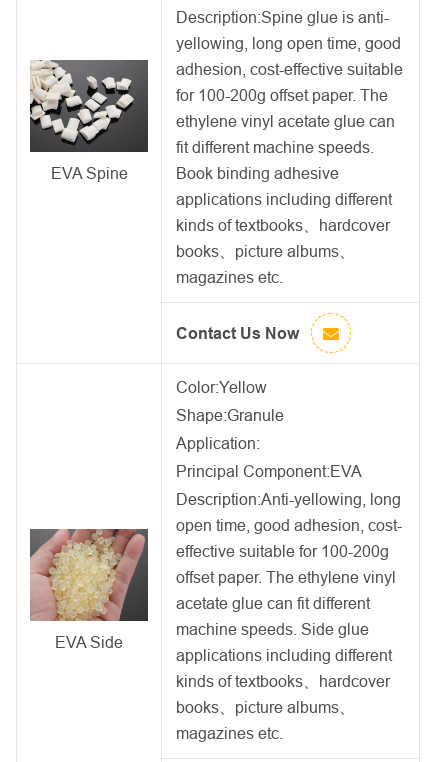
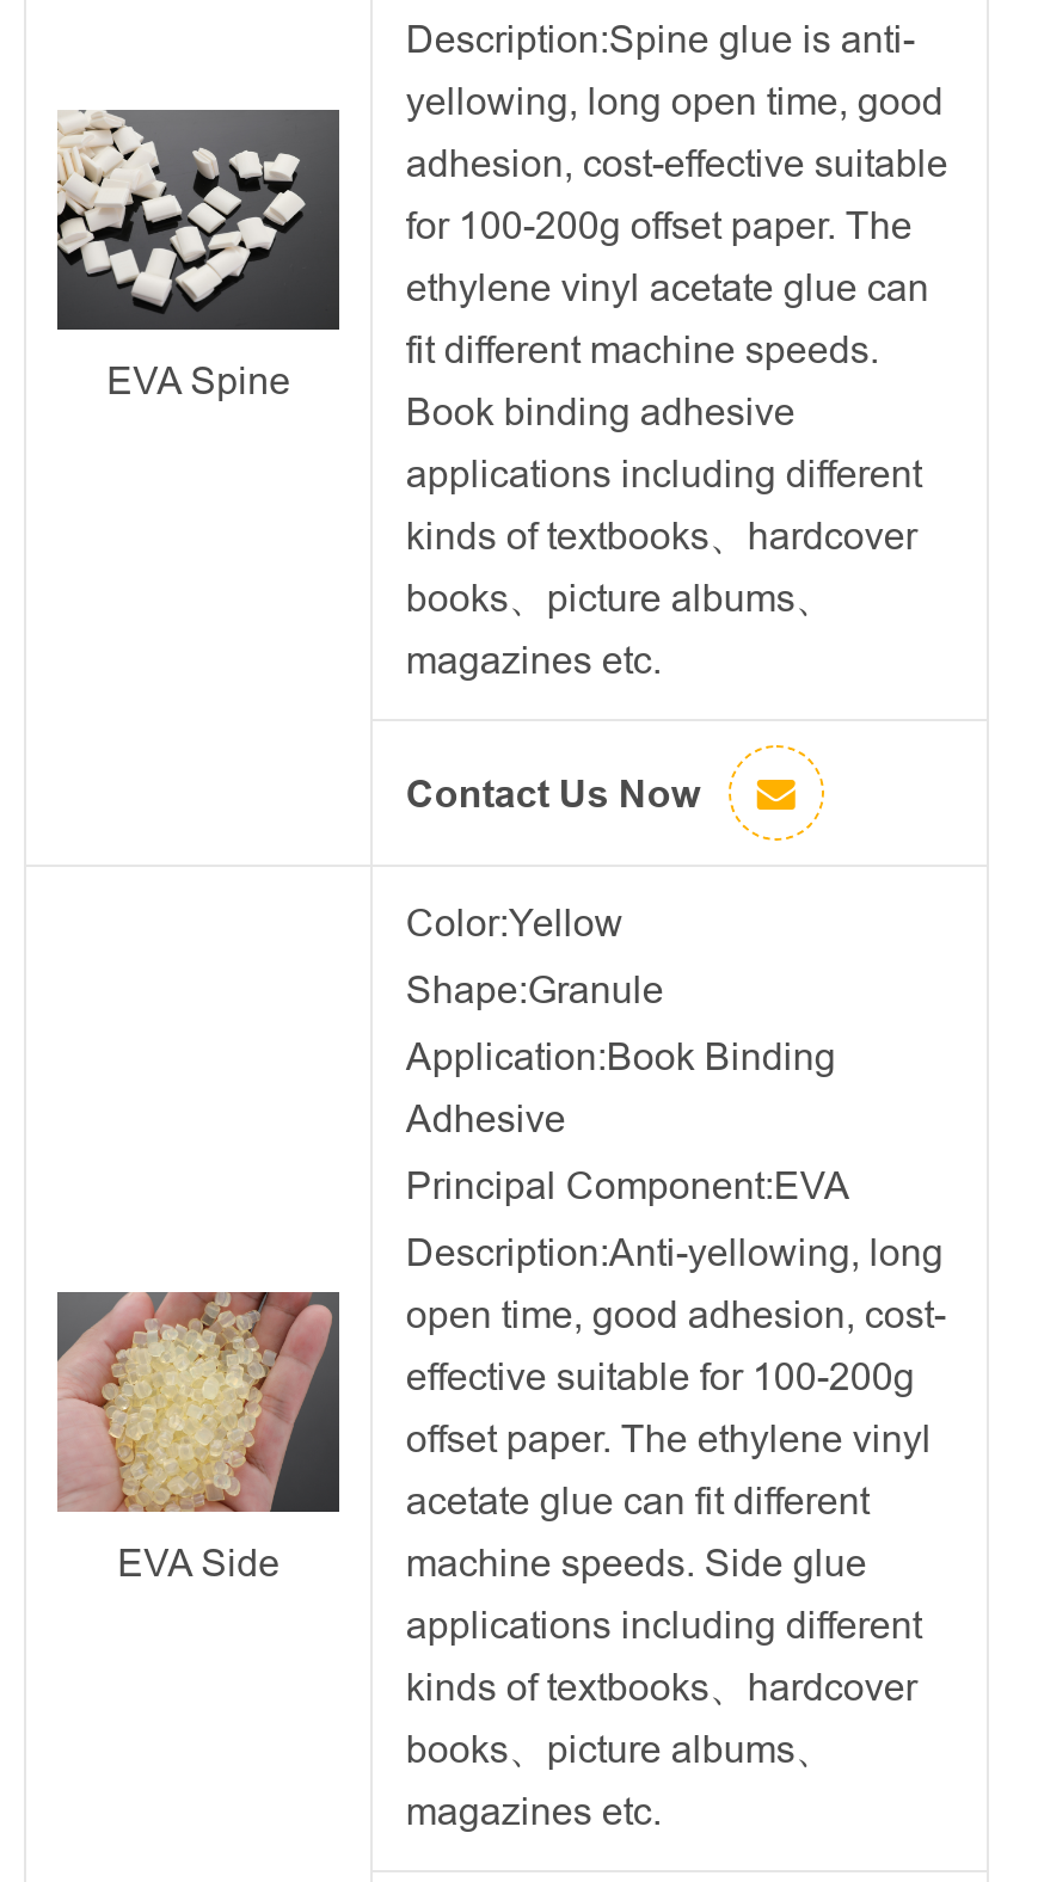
[30,47,148,114] [image] -> [55,107,342,239] [image]
[176,433,260,451] Application: -> [406,1033,836,1138] Application:Book Binding | Adhesive
[30,516,148,583] [image] -> [55,1290,342,1421] [image]

